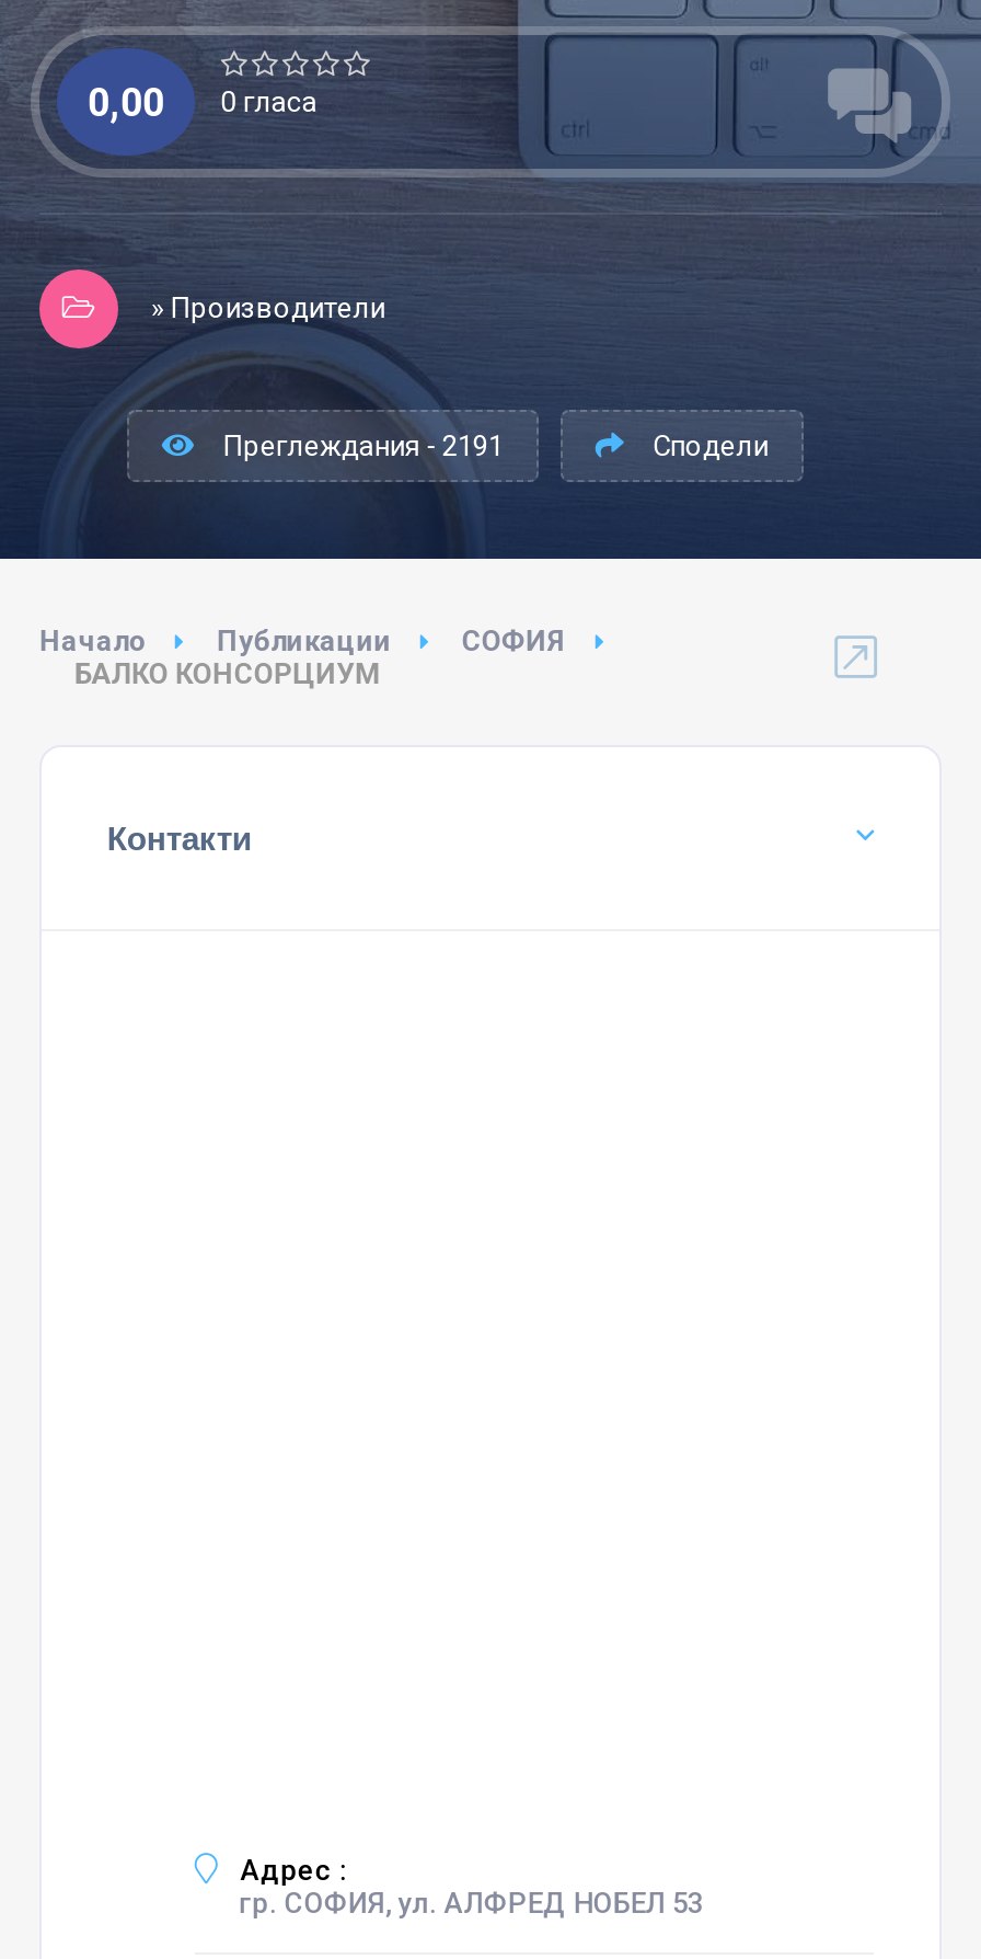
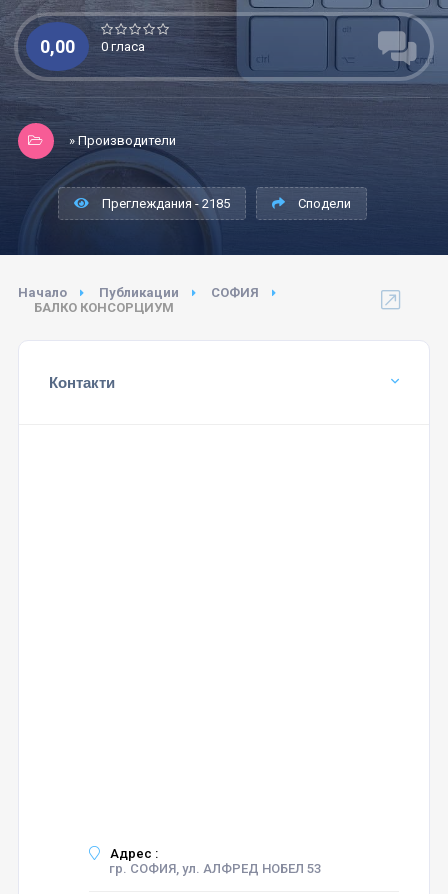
[217,429,503,462] Преглеждания - 2191 -> [99,196,230,211] Преглеждания - 2185

